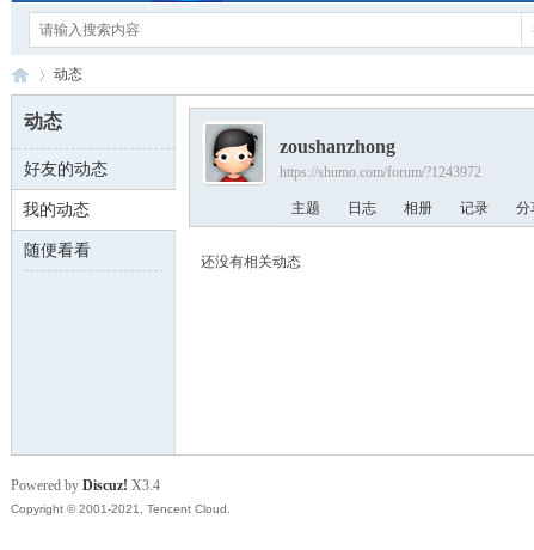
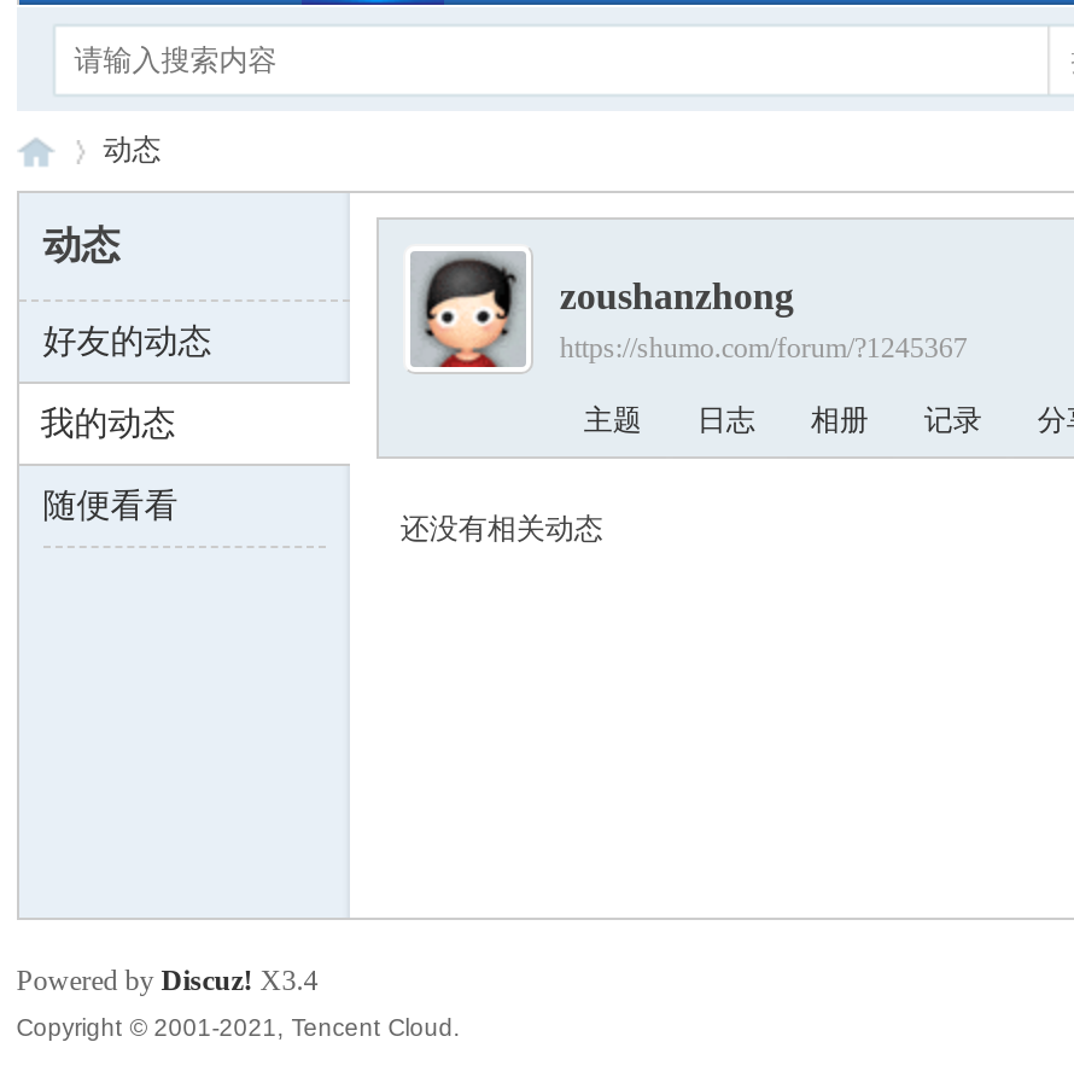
[279,164,481,181] https://shumo.com/forum/?1243972 -> [560,331,968,365] https://shumo.com/forum/?1245367

